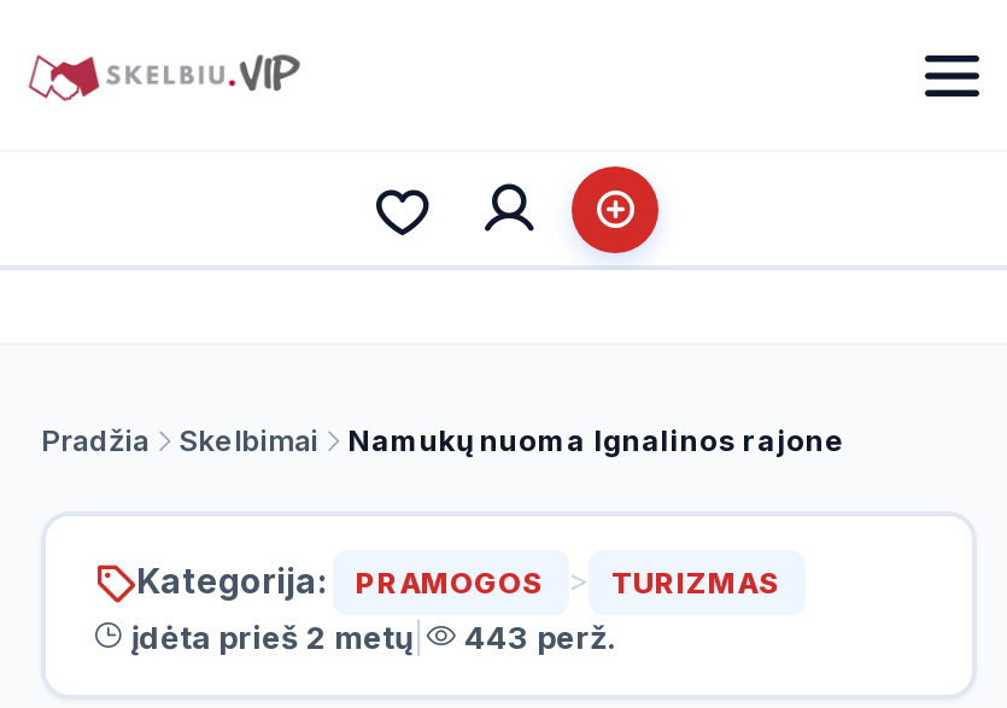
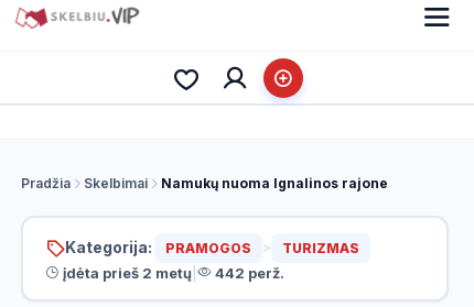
[457,619,616,655] 443 perž. -> [211,265,284,281] 442 perž.

